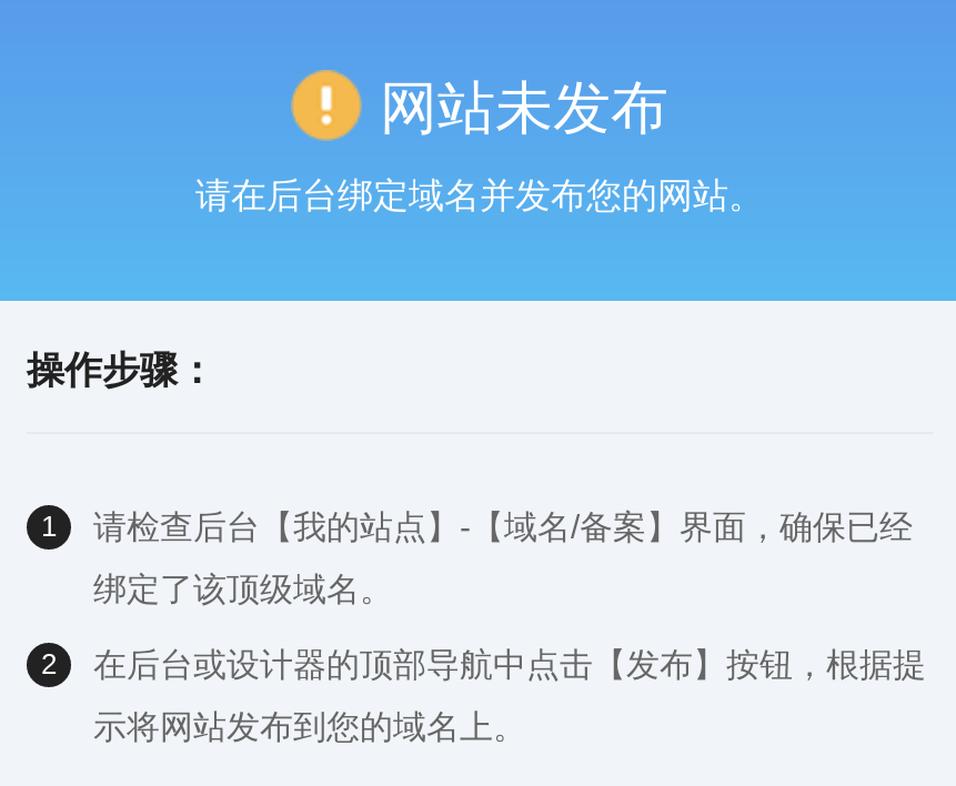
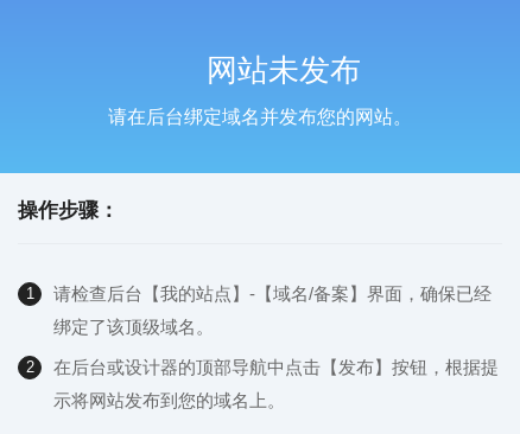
[289,68,364,143] [image] -> none

